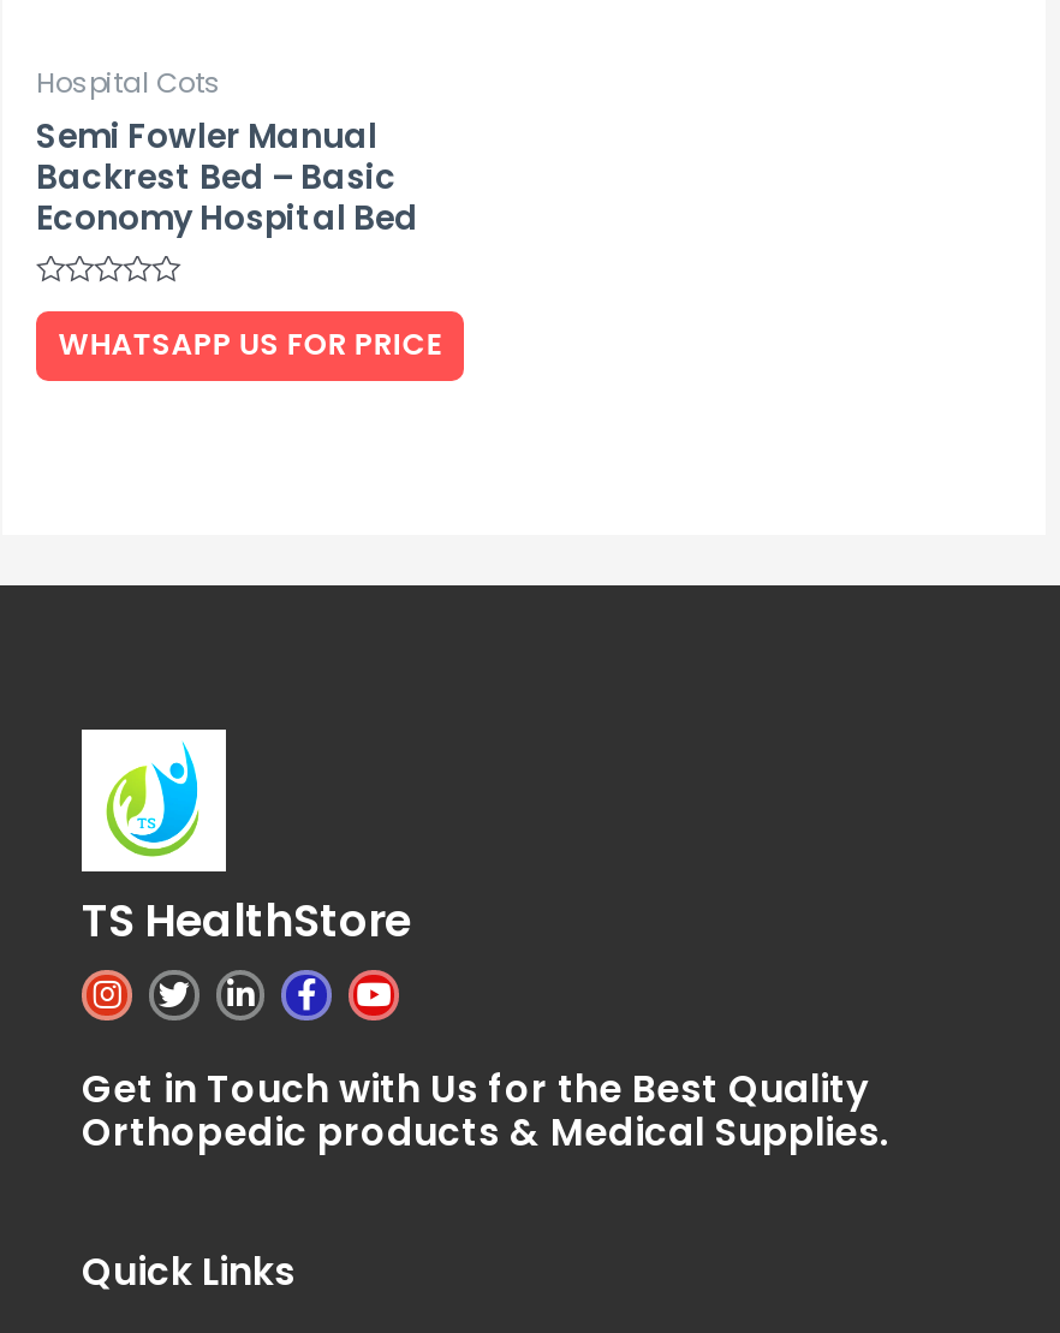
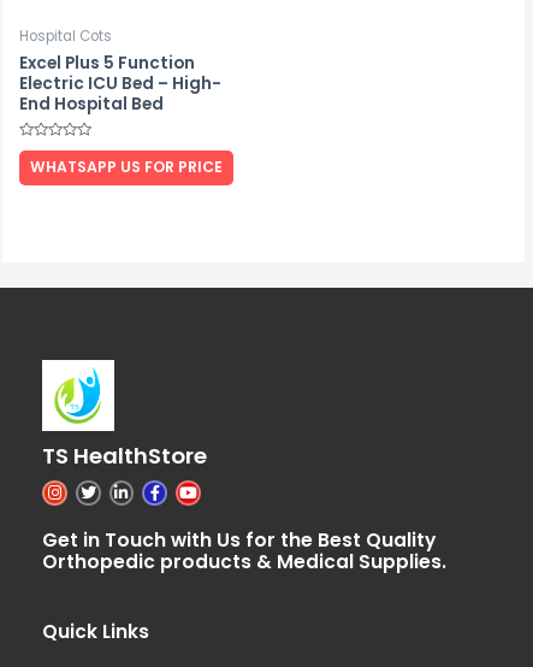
[36,114,418,241] Semi Fowler Manual | Backrest Bed – Basic | Economy Hospital Bed -> [19,52,221,115] Excel Plus 5 Function | Electric ICU Bed – High- | End Hospital Bed

